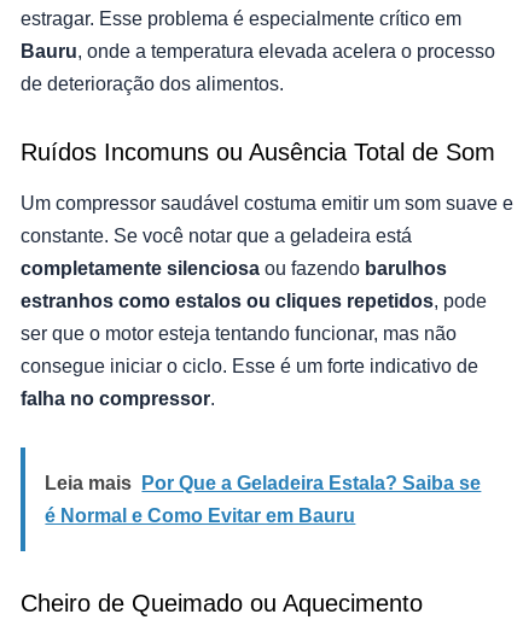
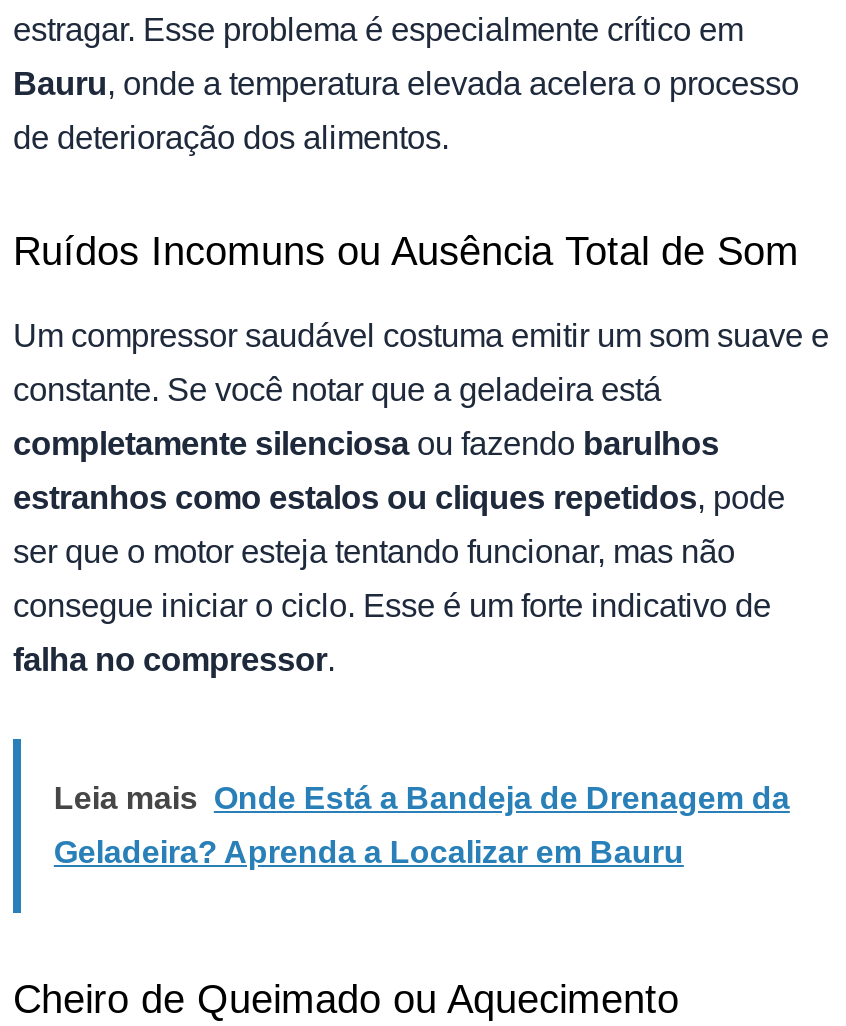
[45,473,481,493] Leia mais Por Que a Geladeira Estala? Saiba se -> [54,782,790,816] Leia mais Onde Está a Bandeja de Drenagem da
[45,505,356,526] é Normal e Como Evitar em Bauru -> [54,836,684,870] Geladeira? Aprenda a Localizar em Bauru

